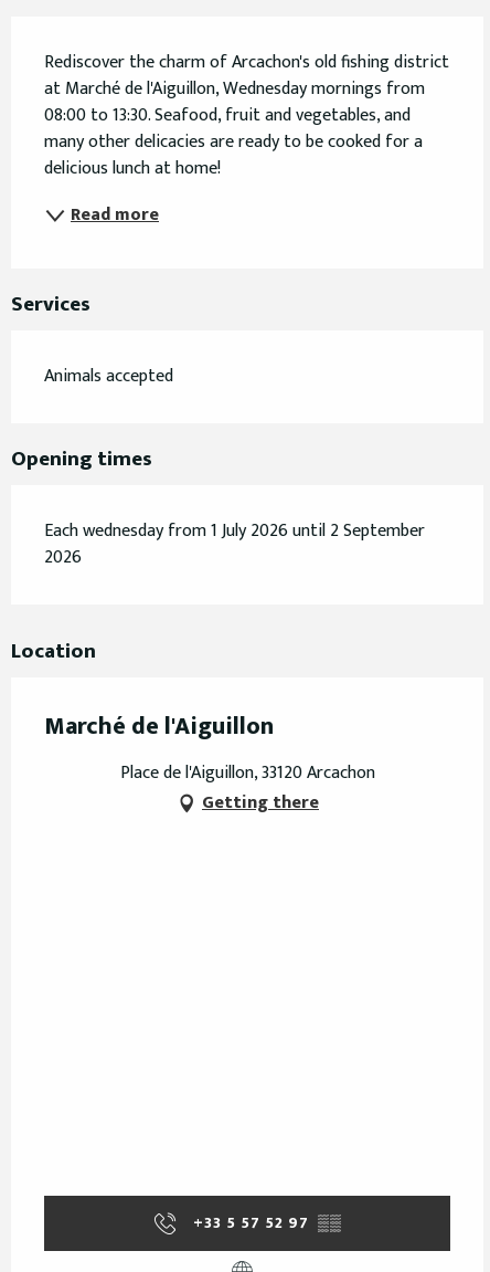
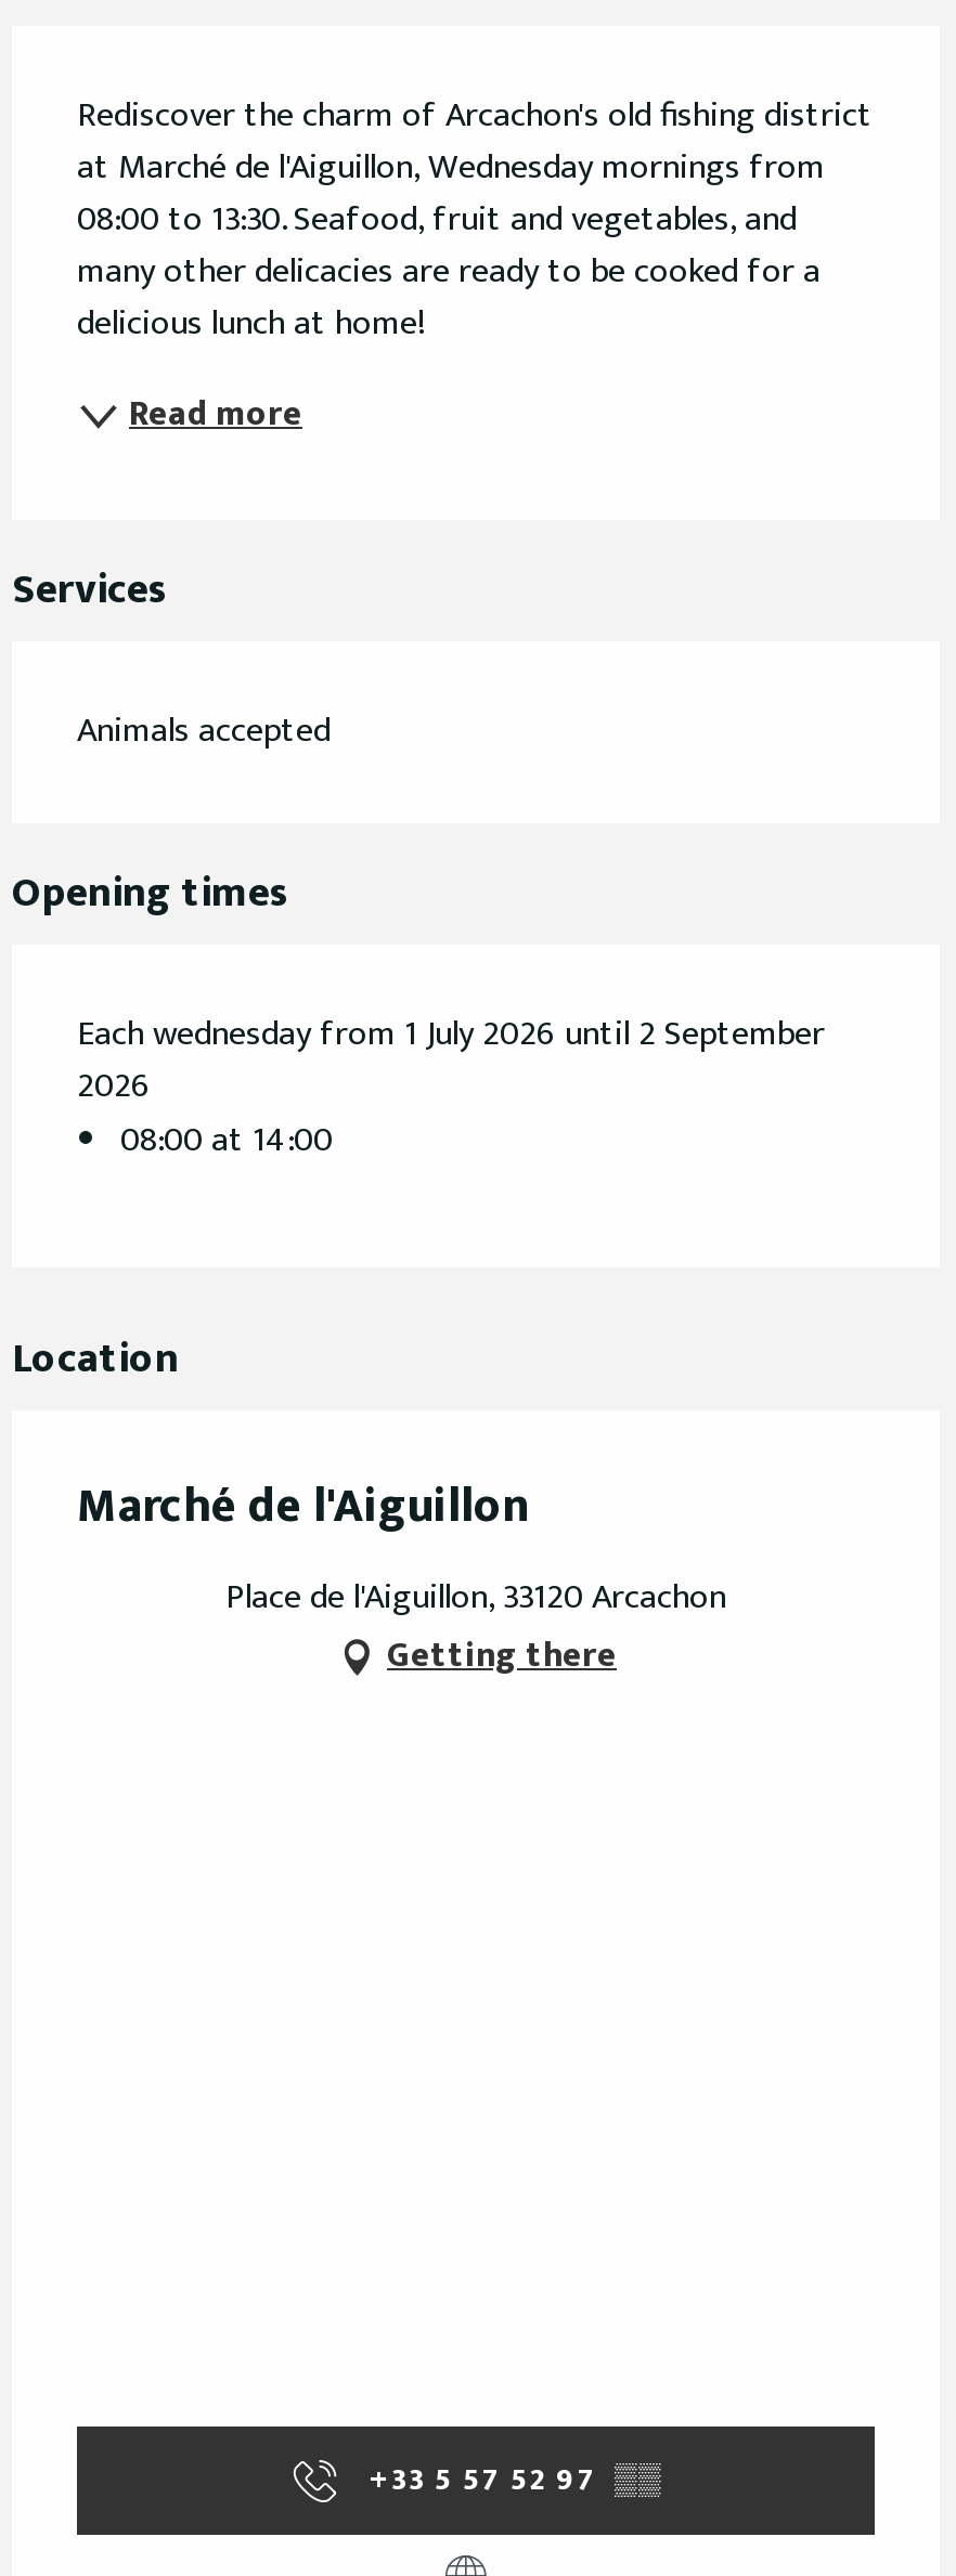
none -> [120,1111,333,1170] 08:00 at 14:00

